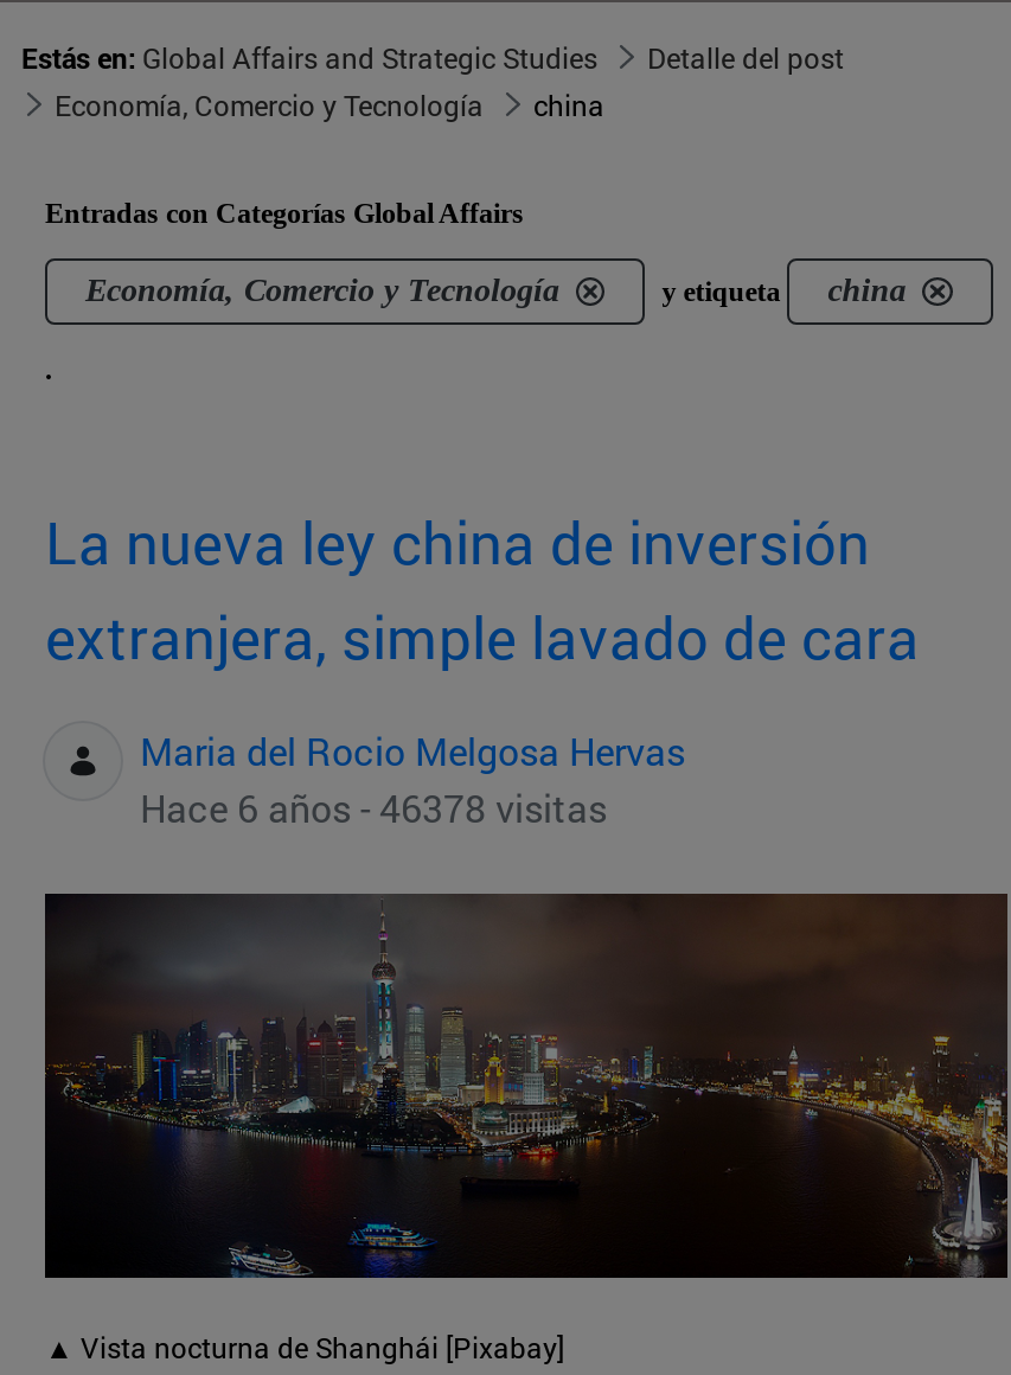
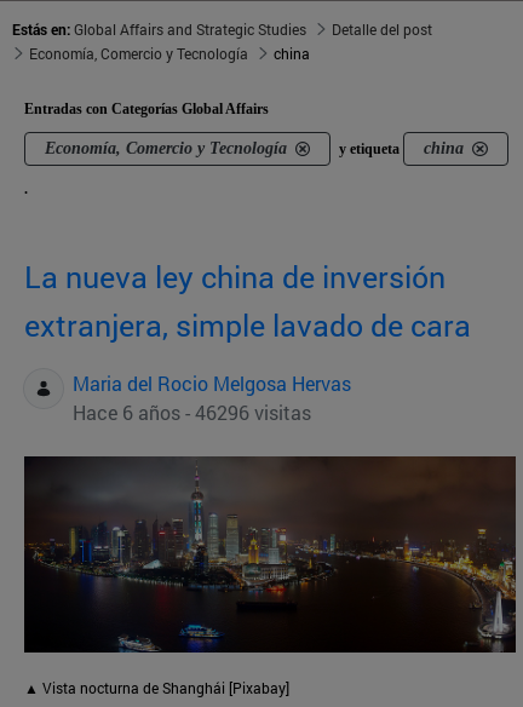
[140,783,607,833] Hace 6 años - 46378 visitas -> [73,400,311,425] Hace 6 años - 46296 visitas

